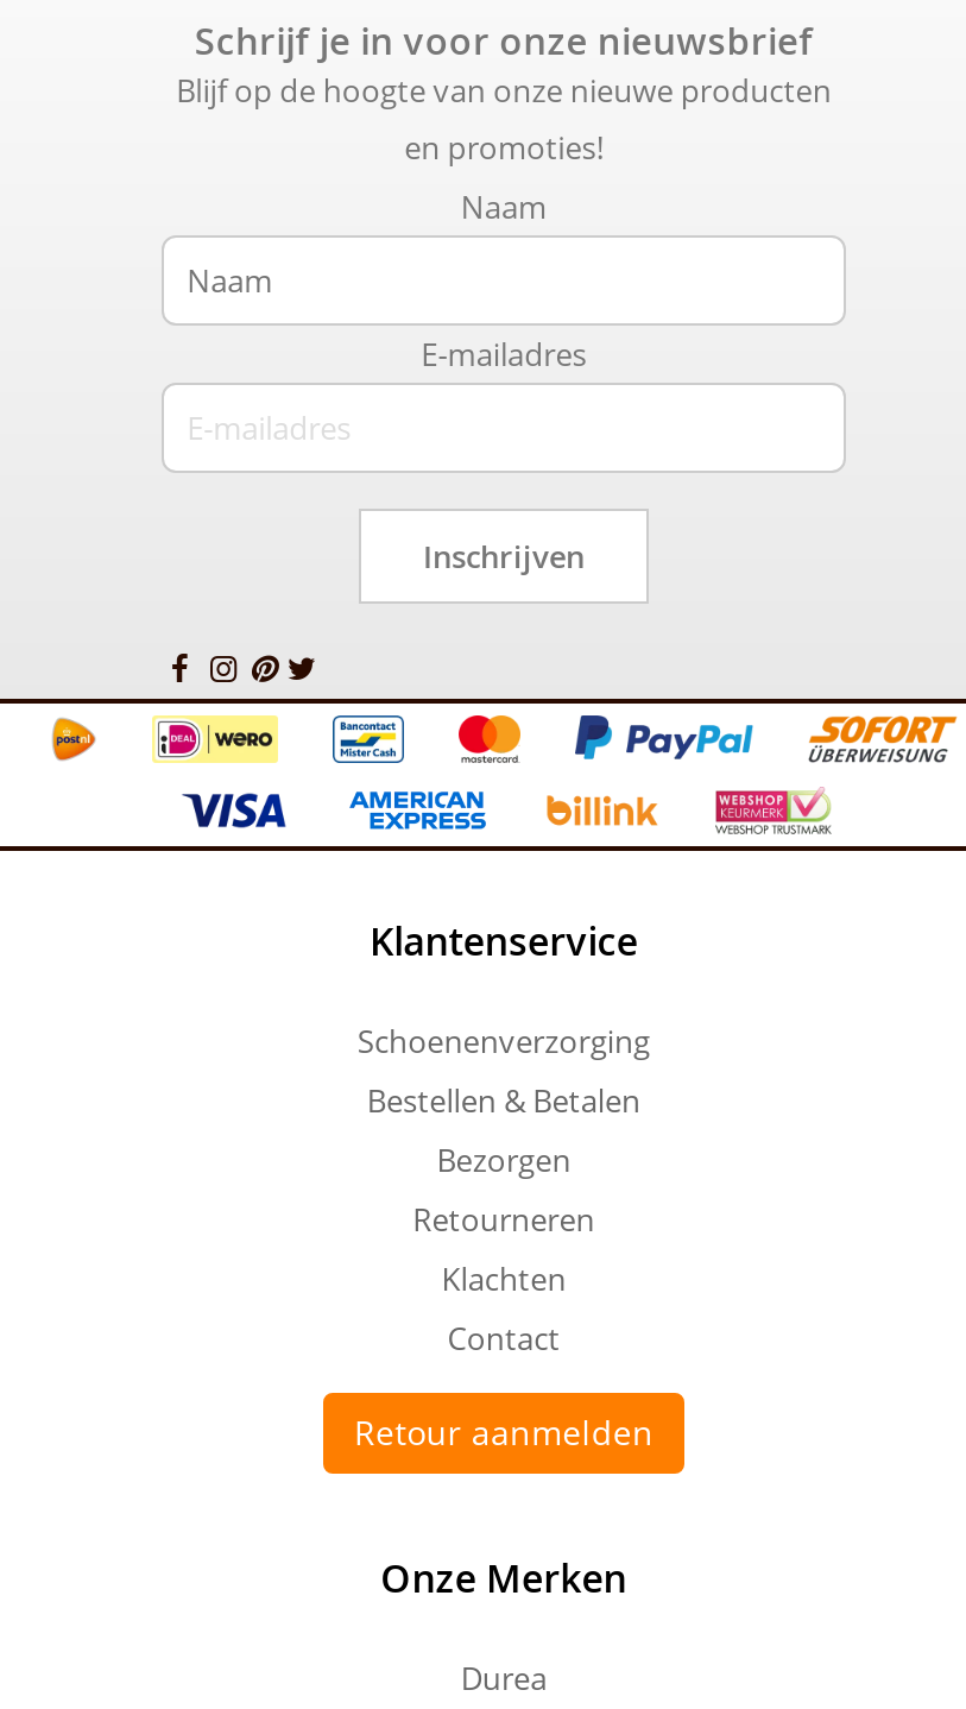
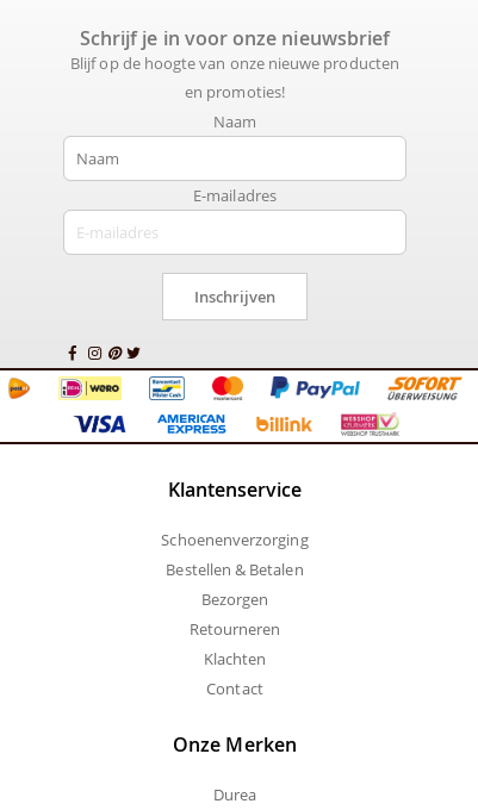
[354,1410,654,1456] Retour aanmelden -> none

